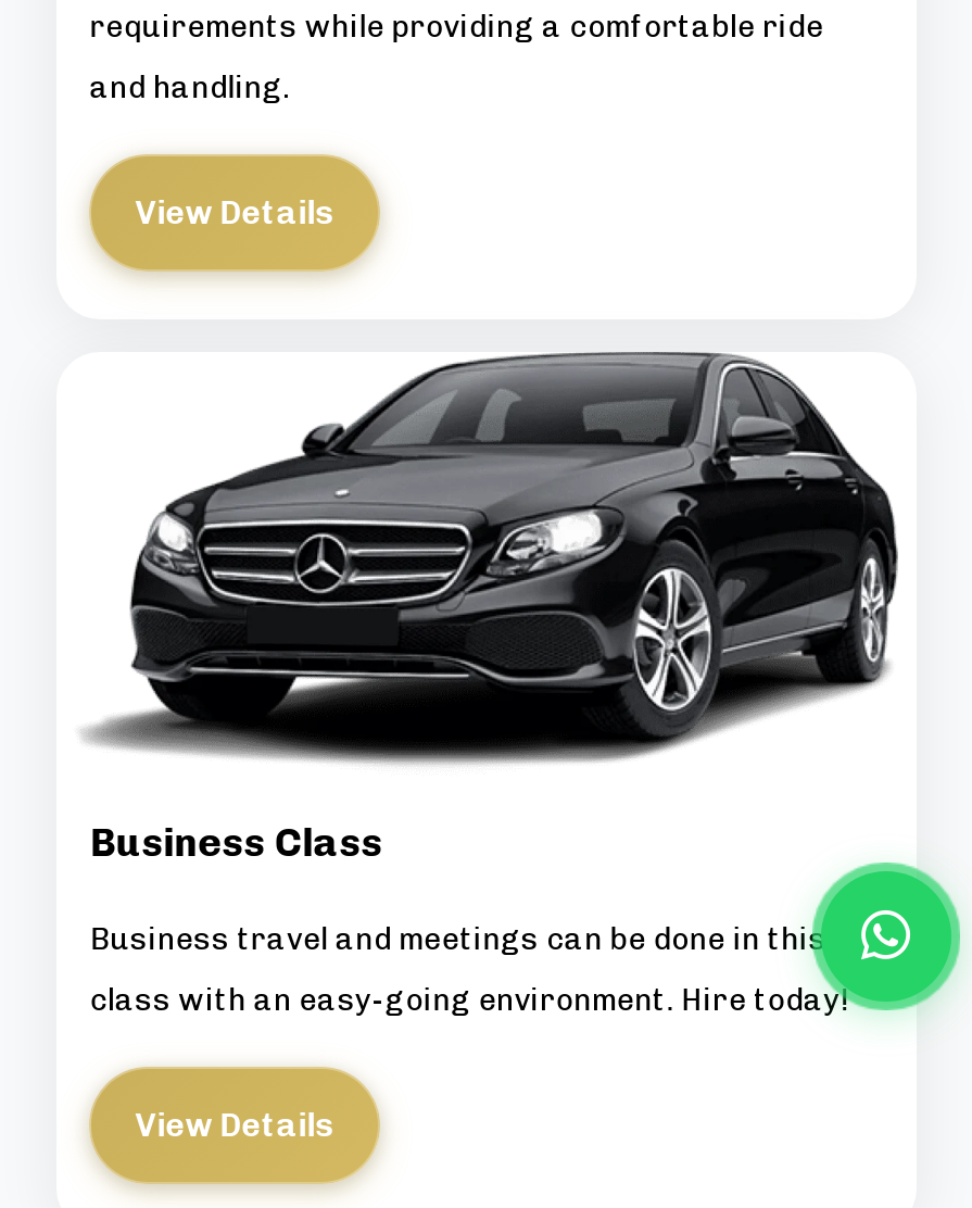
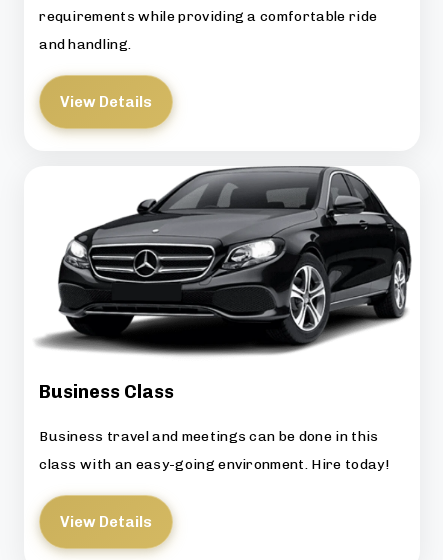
[812,860,962,1017] [image] -> none

